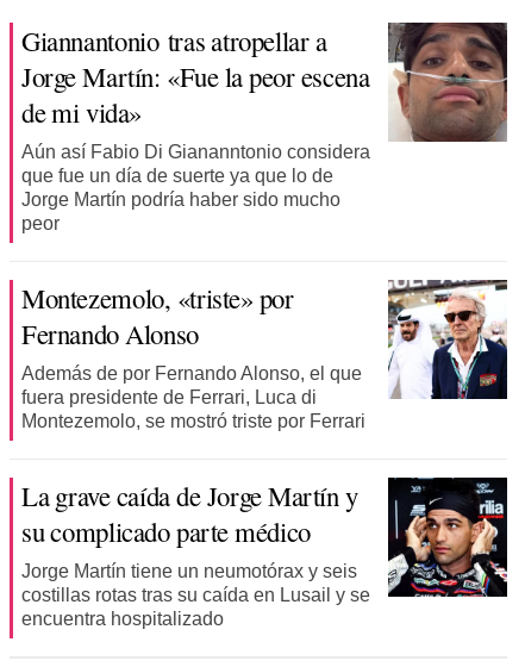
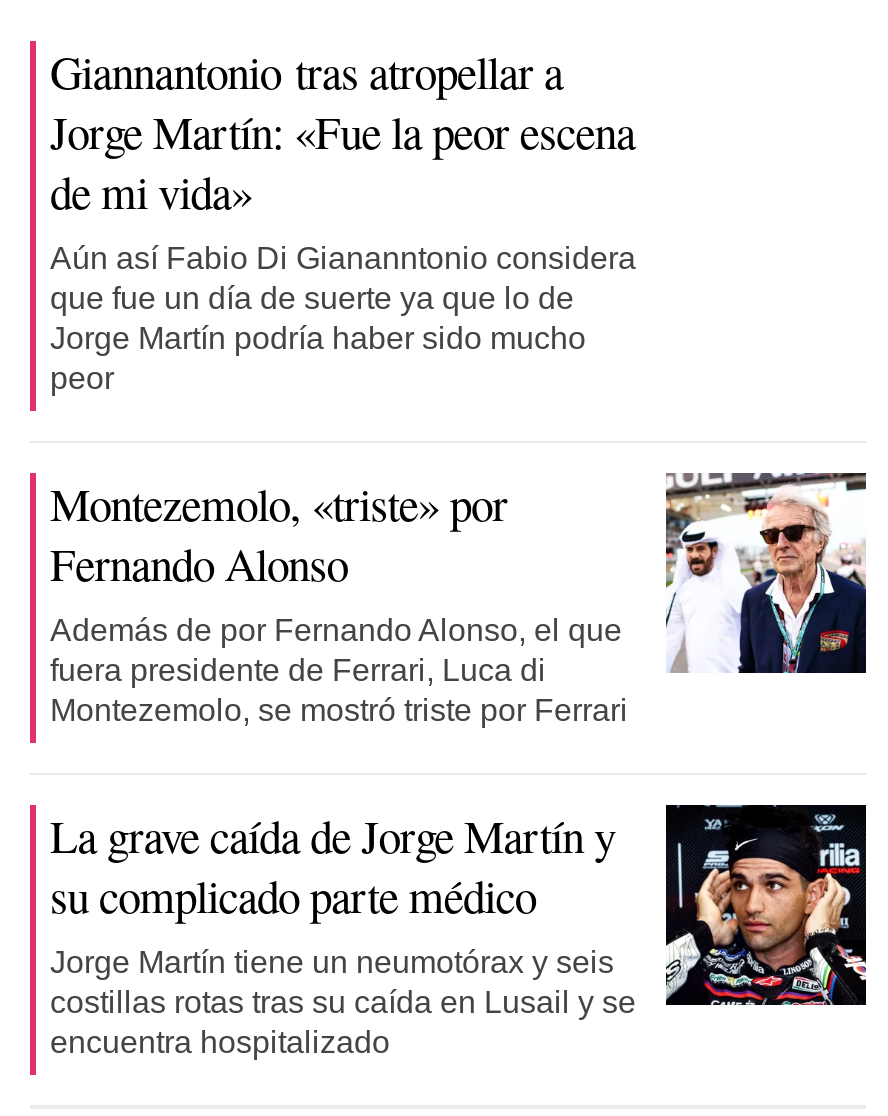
[387,21,508,143] [image] -> none

